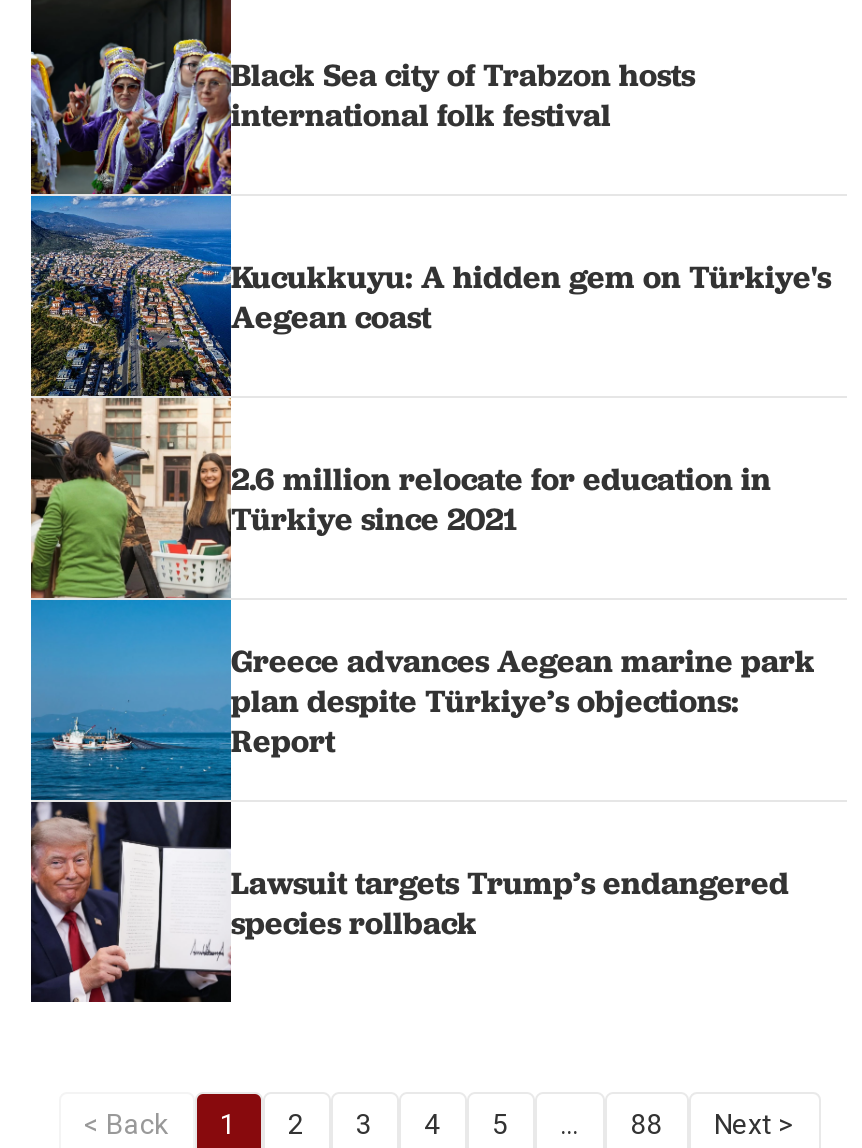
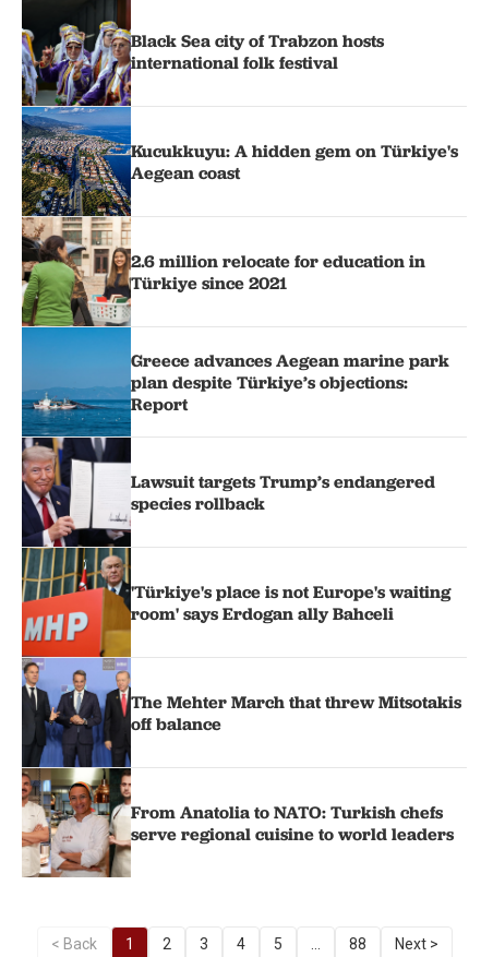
none -> [21,547,450,878] [image] | 'Türkiye's place is not Europe's waiting | room' says Erdogan ally Bahceli
none -> [131,691,461,734] The Mehter March that threw Mitsotakis | off balance
none -> [131,801,454,845] From Anatolia to NATO: Turkish chefs | serve regional cuisine to world leaders

